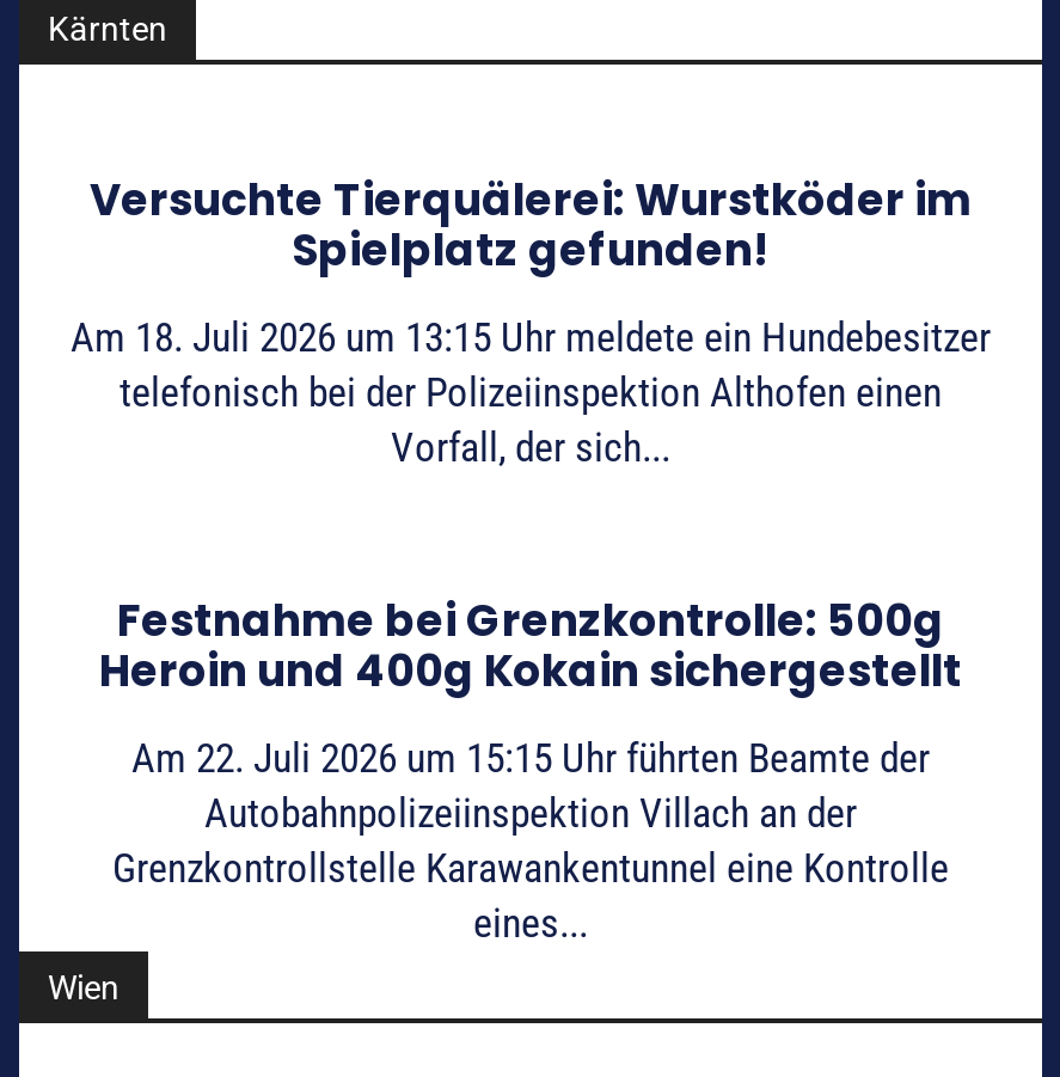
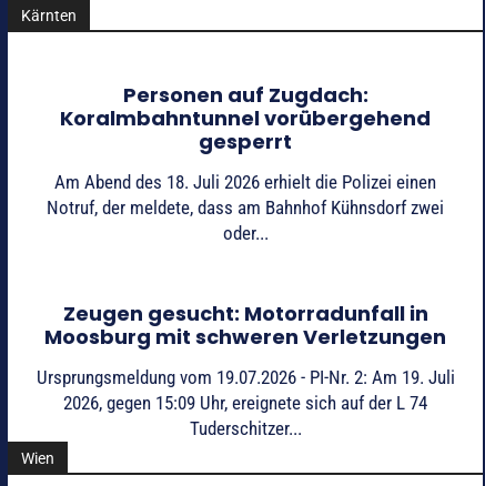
[90,171,972,281] Versuchte Tierquälerei: Wurstköder im | Spielplatz gefunden! -> [60,81,431,156] Personen auf Zugdach: | Koralmbahntunnel vorübergehend | gesperrt
[71,314,991,472] Am 18. Juli 2026 um 13:15 Uhr meldete ein Hundebesitzer | telefonisch bei der Polizeiinspektion Althofen einen | Vorfall, der sich... -> [47,171,444,245] Am Abend des 18. Juli 2026 erhielt die Polizei einen | Notruf, der meldete, dass am Bahnhof Kühnsdorf zwei | oder...
[99,591,962,701] Festnahme bei Grenzkontrolle: 500g | Heroin und 400g Kokain sichergestellt -> [44,300,446,351] Zeugen gesucht: Motorradunfall in | Moosburg mit schweren Verletzungen
[112,735,949,948] Am 22. Juli 2026 um 15:15 Uhr führten Beamte der | Autobahnpolizeiinspektion Villach an der | Grenzkontrollstelle Karawankentunnel eine Kontrolle | eines... -> [36,367,454,440] Ursprungsmeldung vom 19.07.2026 - PI-Nr. 2: Am 19. Juli | 2026, gegen 15:09 Uhr, ereignete sich auf der L 74 | Tuderschitzer...

